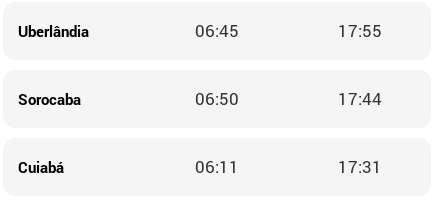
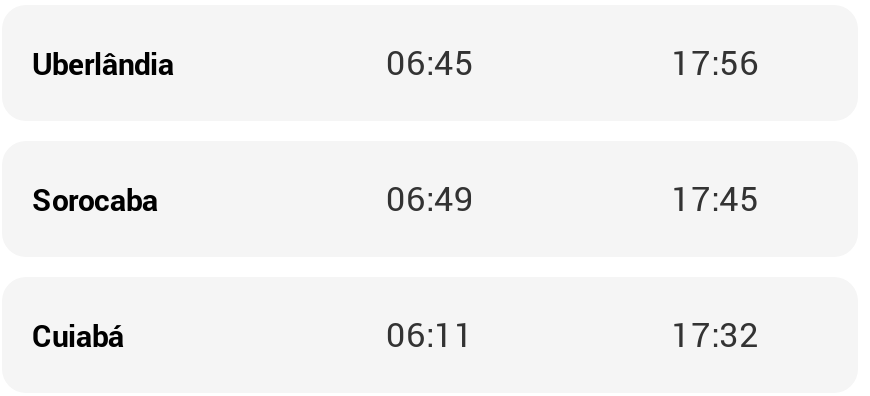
[338,19,382,42] 17:55 -> [671,39,759,85] 17:56
[195,87,239,110] 06:50 -> [386,175,474,221] 06:49
[338,87,382,110] 17:44 -> [671,175,759,221] 17:45
[338,155,382,178] 17:31 -> [671,311,759,357] 17:32

